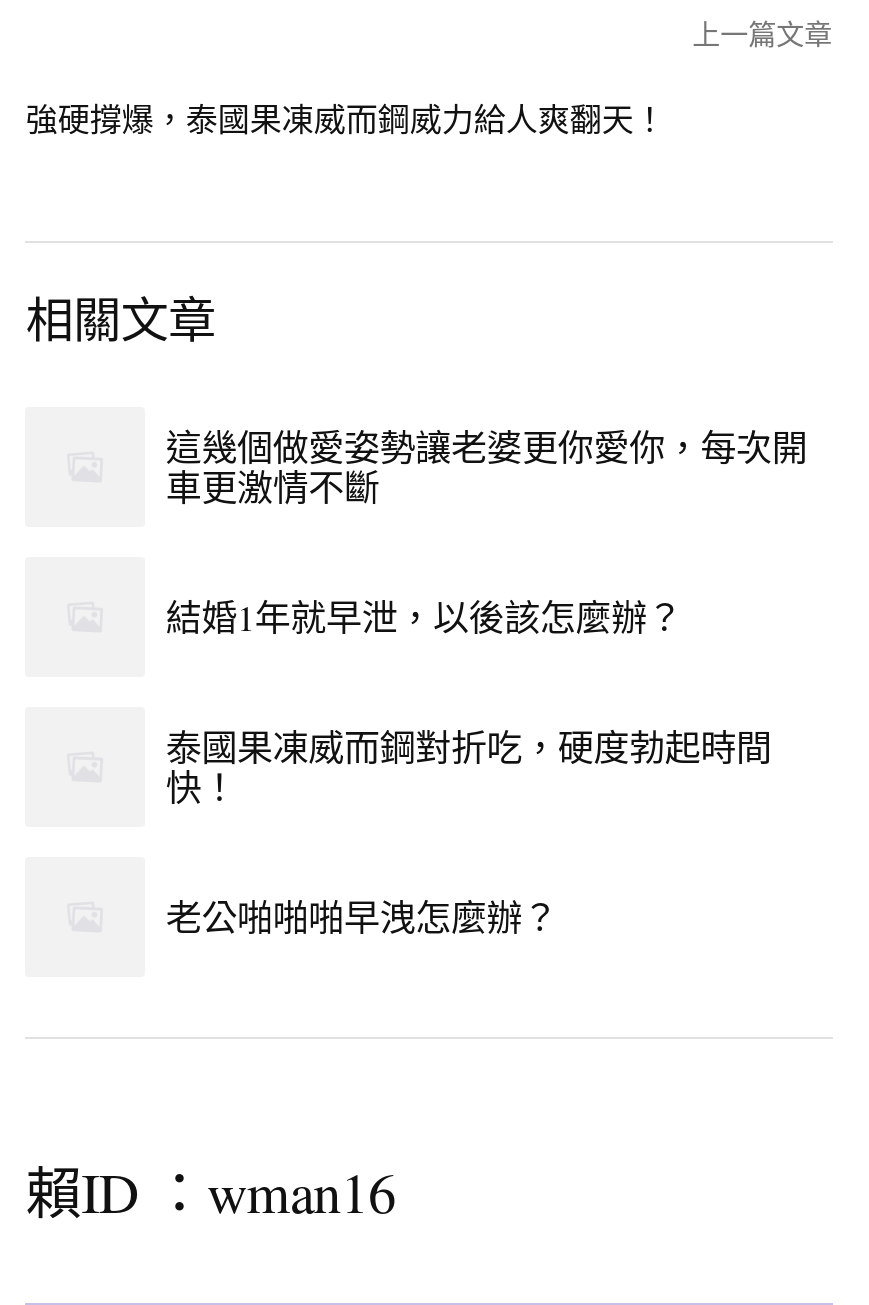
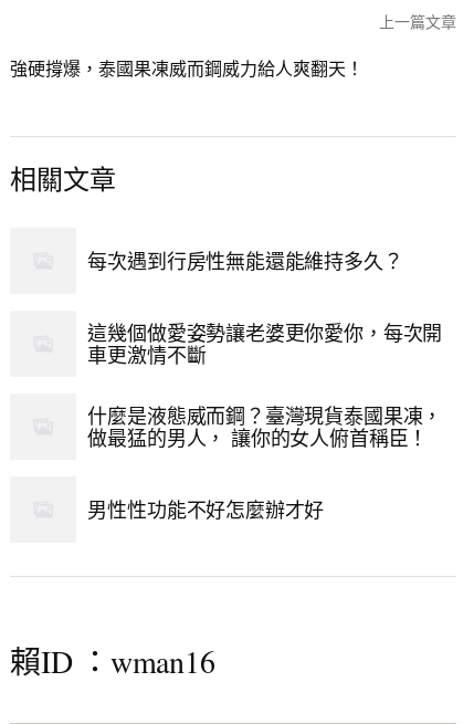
none -> [88,248,403,274] 每次遇到行房性無能還能維持多久？
moved [166,423,807,511] -> [88,319,442,368]: 這幾個做愛姿勢讓老婆更你愛你，每次開 | 車更激情不斷
[166,593,772,941] 結婚1年就早泄，以後該怎麼辦？ | 泰國果凍威而鋼對折吃，硬度勃起時間 | 快！ | 老公啪啪啪早洩怎麼辦？ -> [88,402,442,523] 什麼是液態威而鋼？臺灣現貨泰國果凍， | 做最猛的男人， 讓你的女人俯首稱臣！ | 男性性功能不好怎麼辦才好

